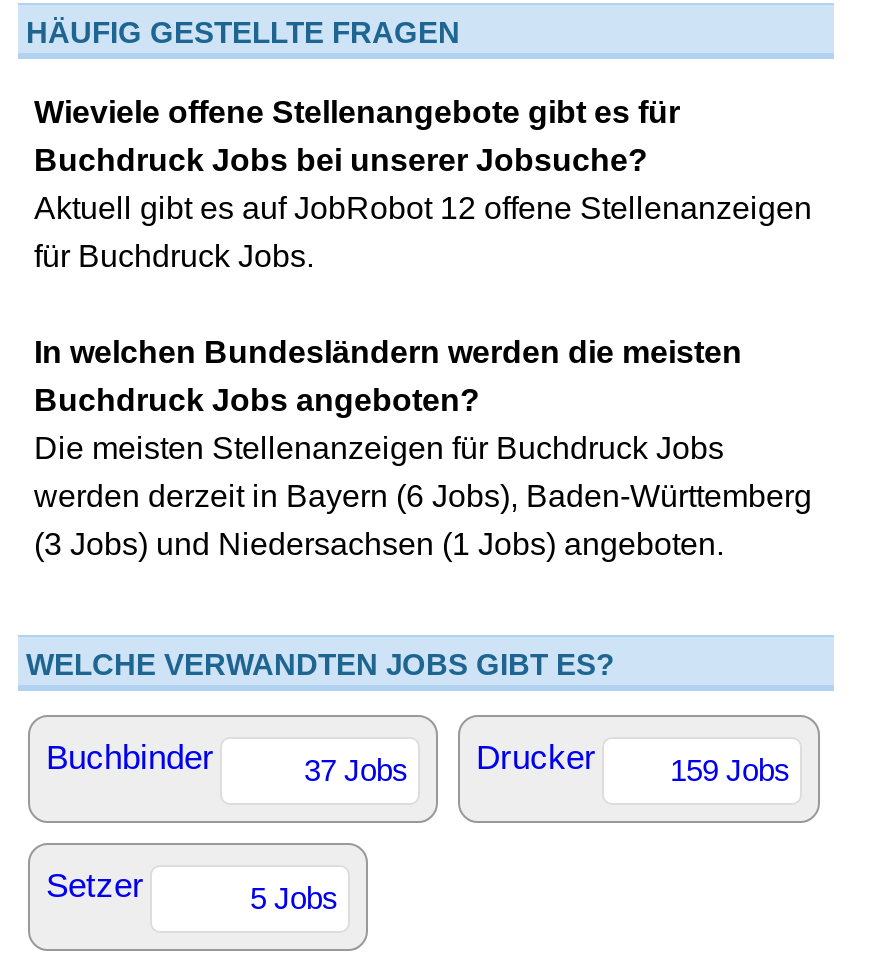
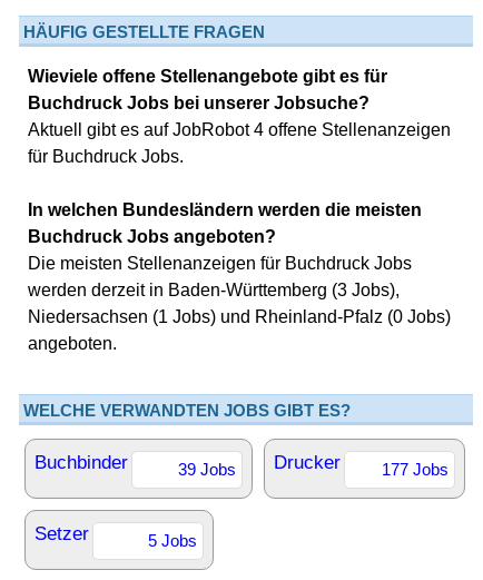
[34,191,812,225] Aktuell gibt es auf JobRobot 12 offene Stellenanzeigen -> [28,120,451,139] Aktuell gibt es auf JobRobot 4 offene Stellenanzeigen
[34,479,812,561] werden derzeit in Bayern (6 Jobs), Baden-Württemberg | (3 Jobs) und Niedersachsen (1 Jobs) angeboten. -> [28,281,451,353] werden derzeit in Baden-Württemberg (3 Jobs), | Niedersachsen (1 Jobs) und Rheinland-Pfalz (0 Jobs) | angeboten.
[304,739,596,787] 37 Jobs Drucker -> [178,452,341,479] 39 Jobs Drucker
[670,753,790,787] 159 Jobs -> [382,460,448,479] 177 Jobs

